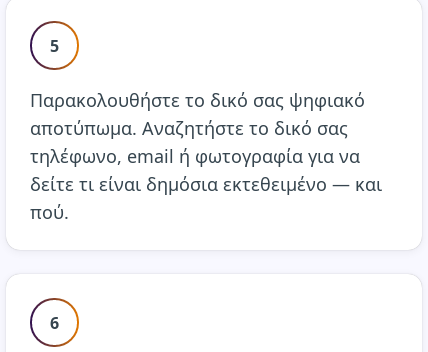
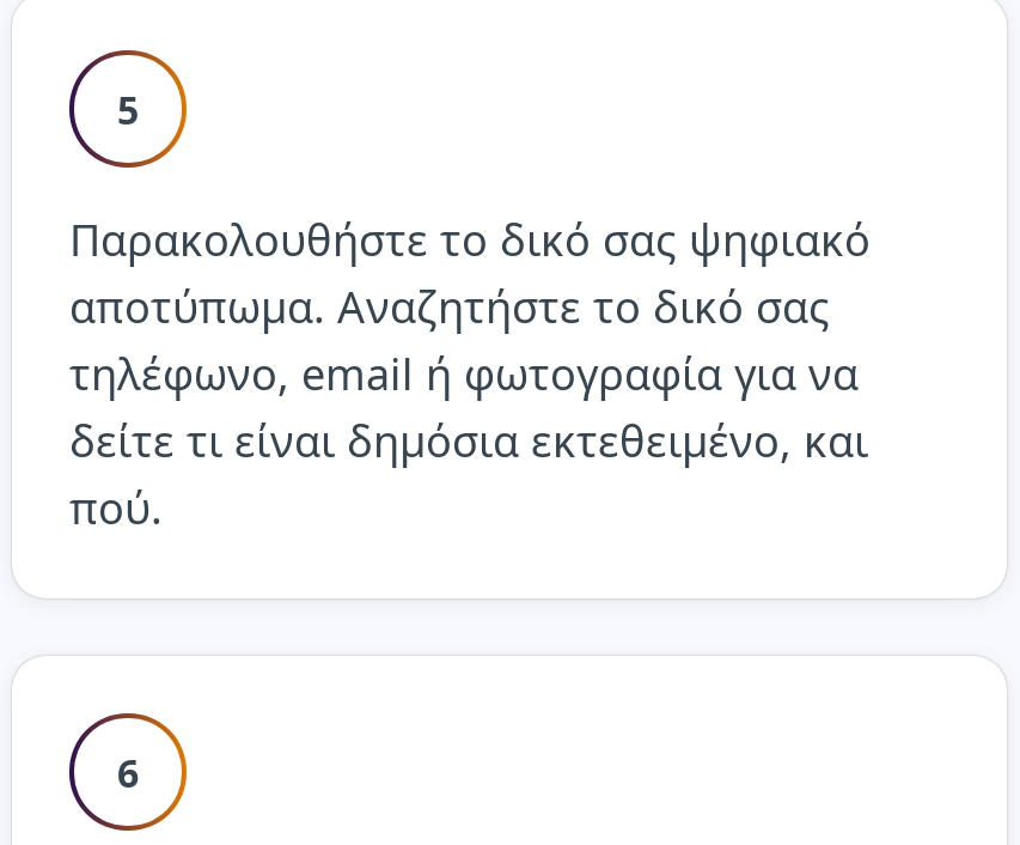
[30,172,382,196] δείτε τι είναι δημόσια εκτεθειμένο — και -> [69,412,868,469] δείτε τι είναι δημόσια εκτεθειμένο, και

